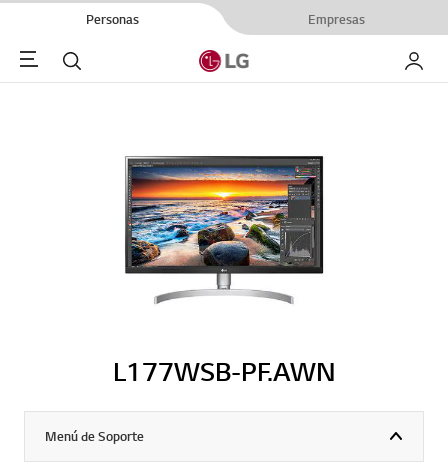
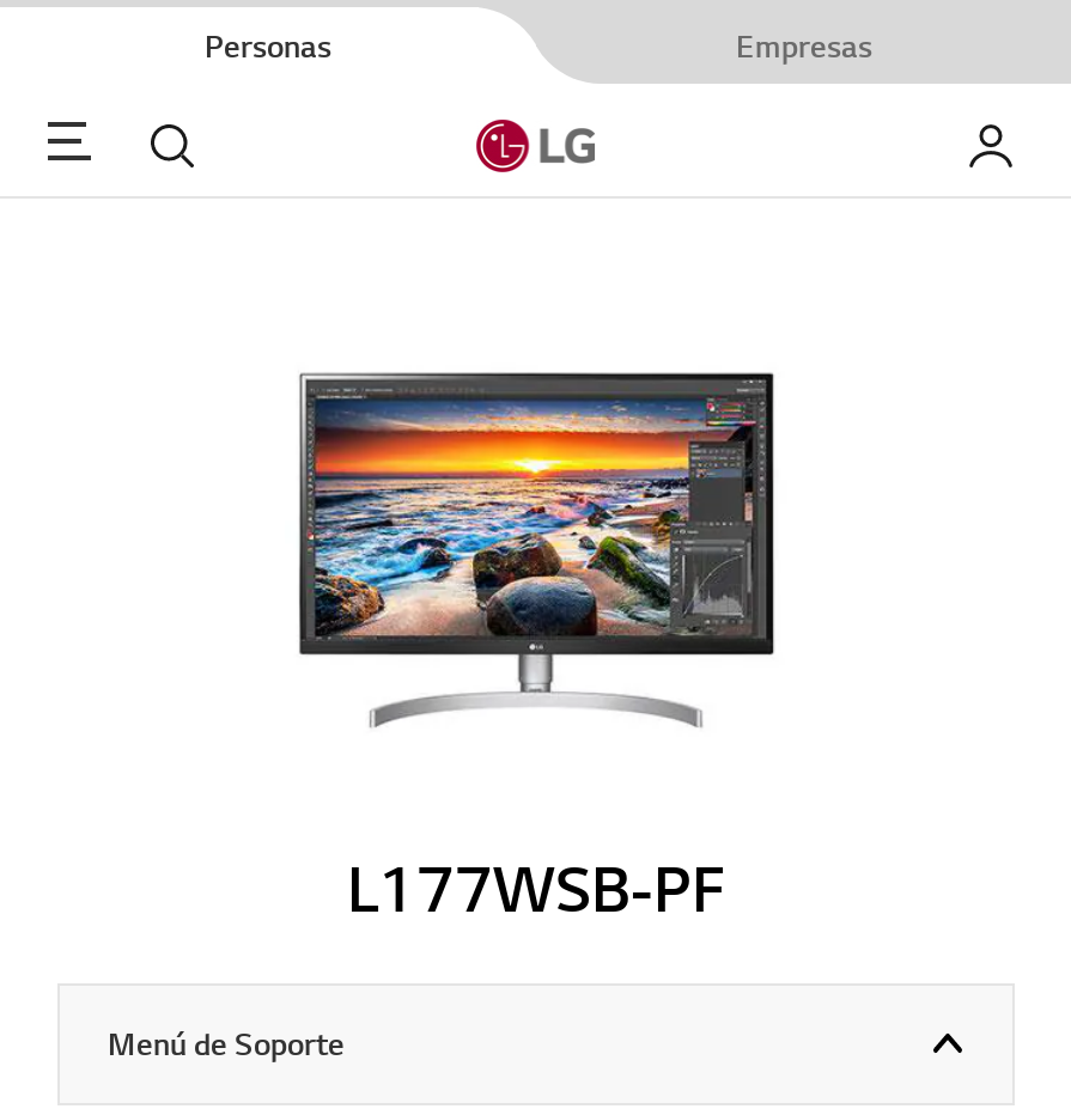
[112,353,335,389] L177WSB-PF.AWN -> [347,844,725,930] L177WSB-PF

